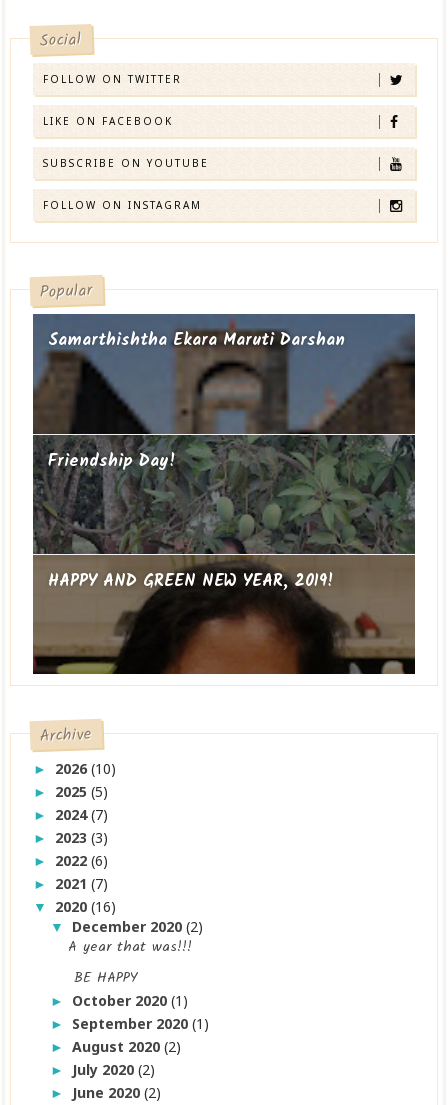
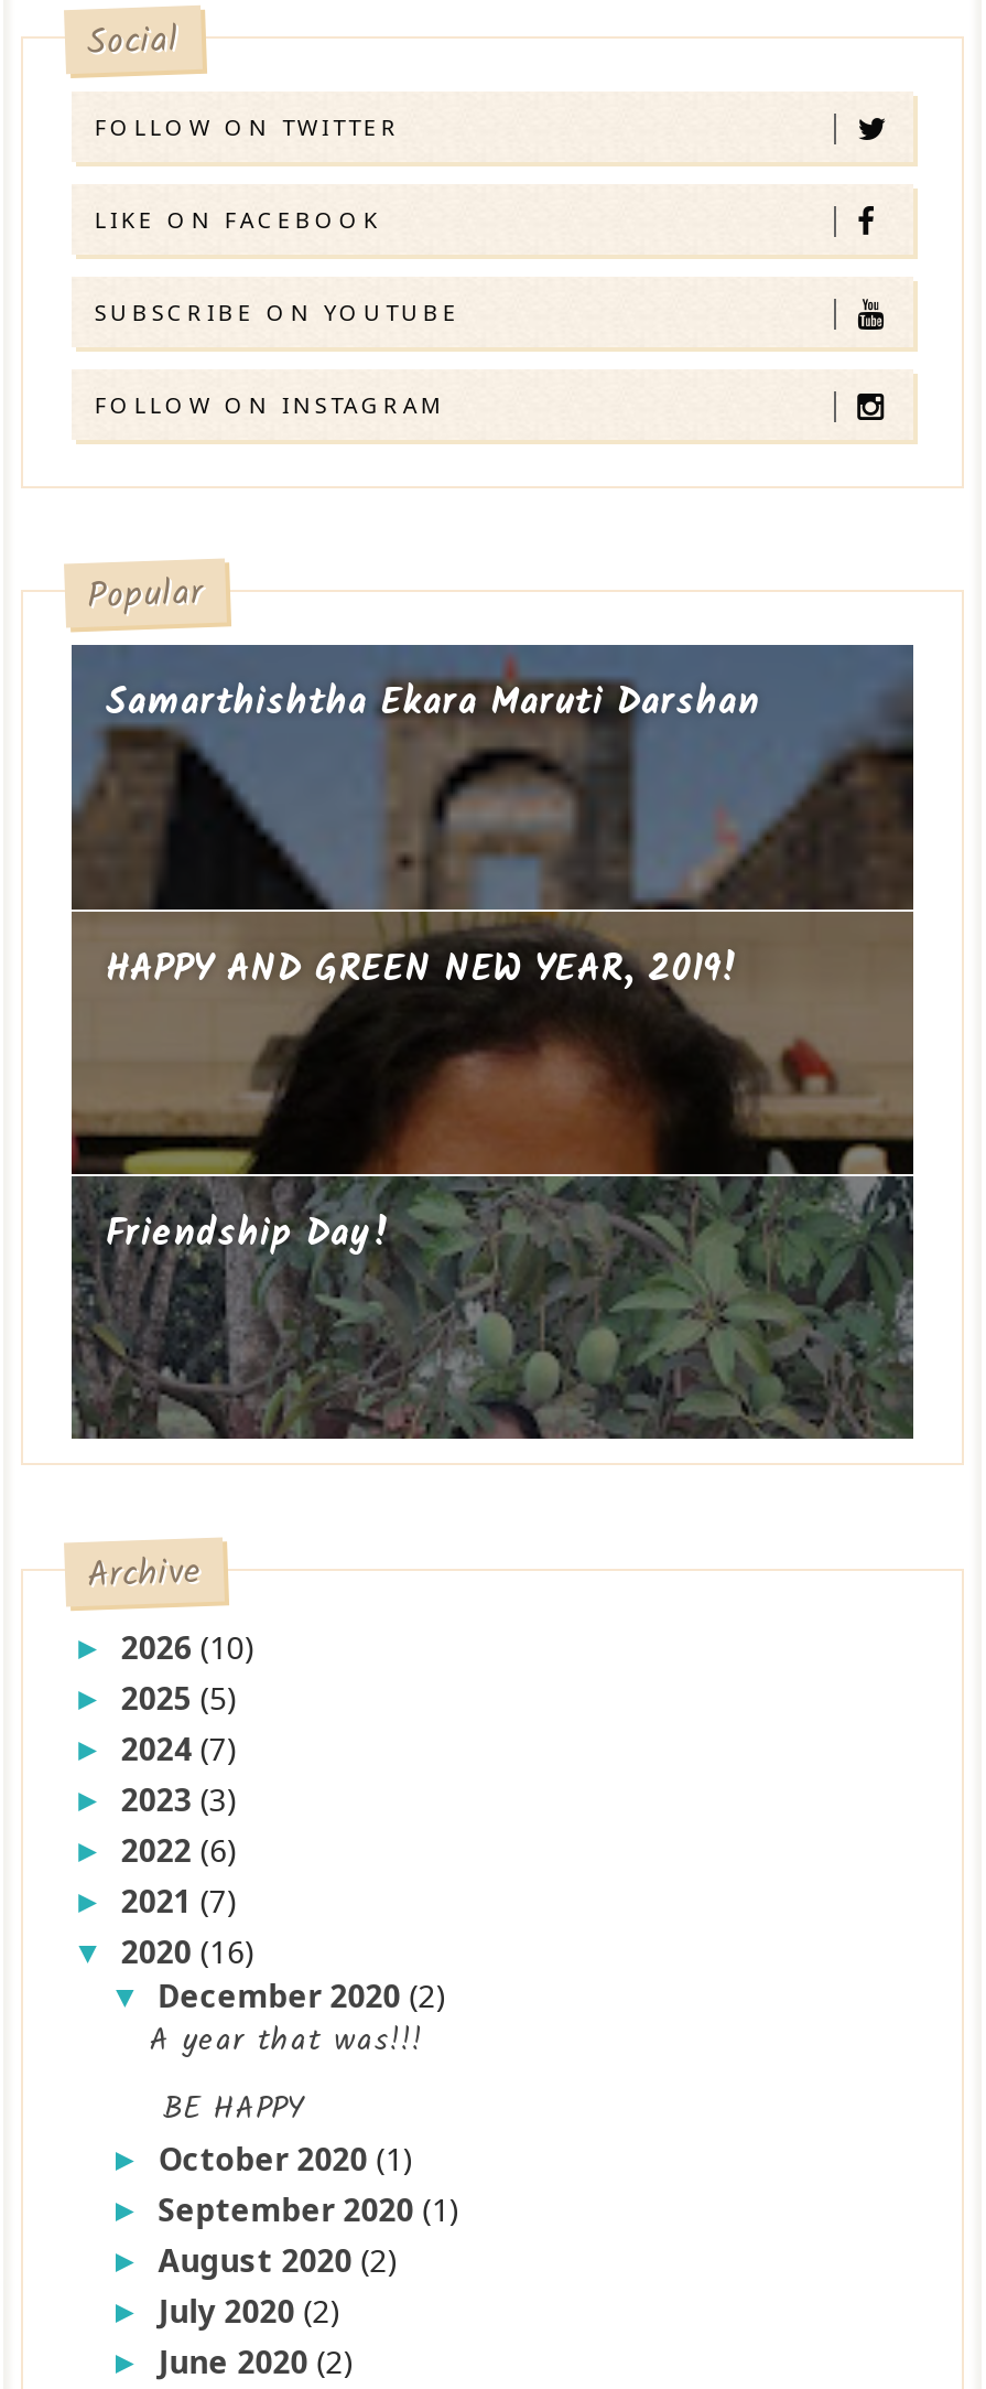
moved [48,448,176,475] -> [106,1206,388,1265]: Friendship Day!
moved [33,554,415,675] -> [72,912,913,1174]: [image] | HAPPY AND GREEN NEW YEAR, 2019!

